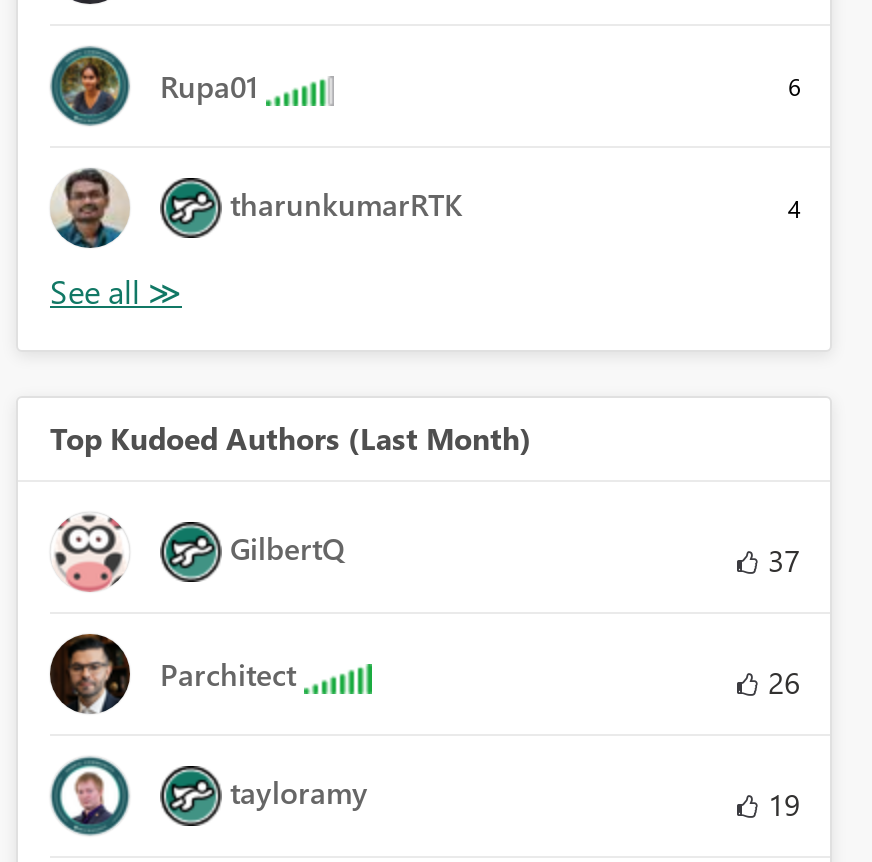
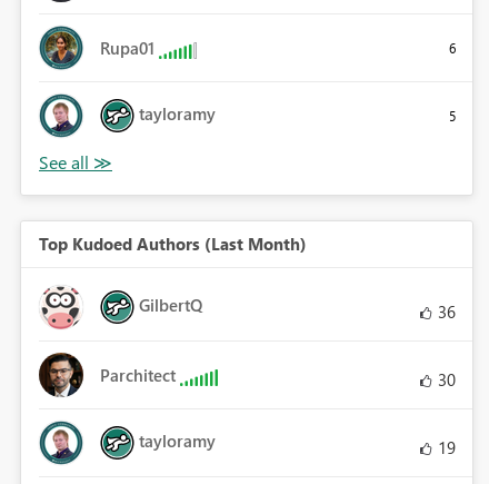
[50,168,130,246] [image] -> [39,93,83,138] [image]
[230,184,800,224] tharunkumarRTK | 4 -> [139,102,456,125] tayloramy | 5
[760,540,800,580] 37 -> [433,300,456,323] 36
[760,662,800,702] 26 -> [433,368,456,391] 30

